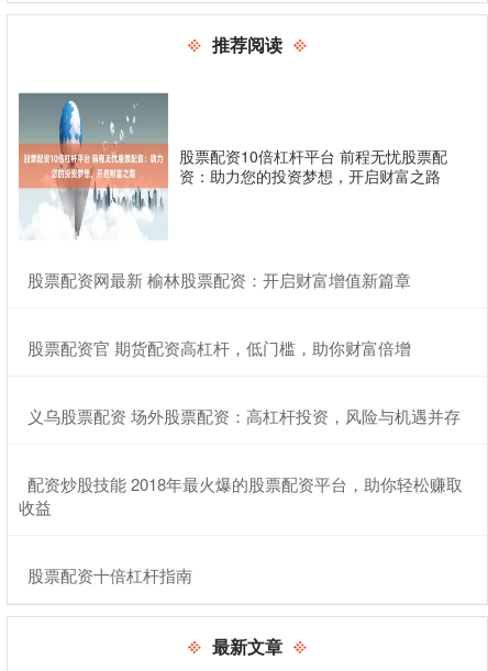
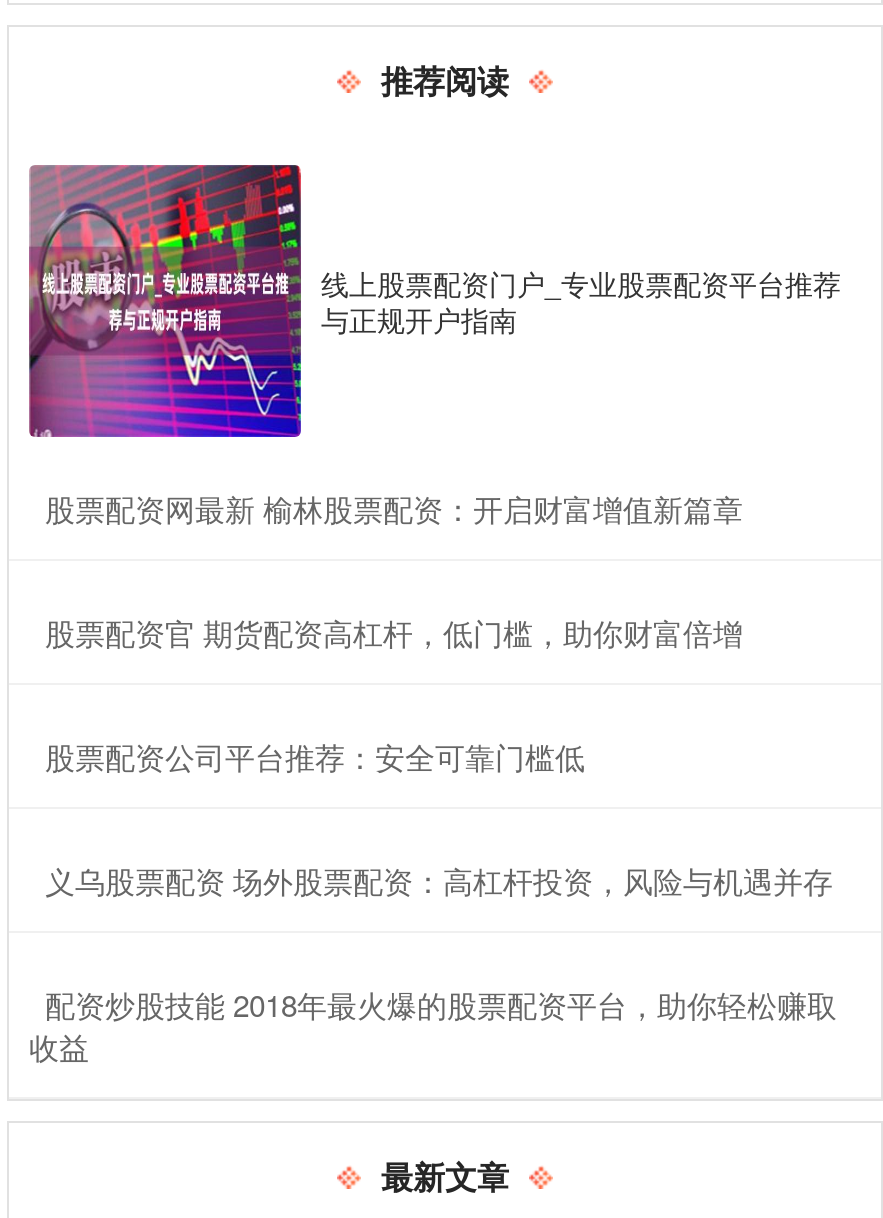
[18,91,447,241] [image] | 股票配资10倍杠杆平台 前程无忧股票配 | 资：助力您的投资梦想，开启财富之路 -> [27,163,841,439] [image] | 线上股票配资门户_专业股票配资平台推荐 | 与正规开户指南
none -> [45,734,585,776] 股票配资公司平台推荐：安全可靠门槛低
moved [19,404,463,518] -> [29,858,837,1066]: 义乌股票配资 场外股票配资：高杠杆投资，风险与机遇并存 | 配资炒股技能 2018年最火爆的股票配资平台，助你轻松赚取 | 收益
[27,563,192,586] 股票配资十倍杠杆指南 -> none

